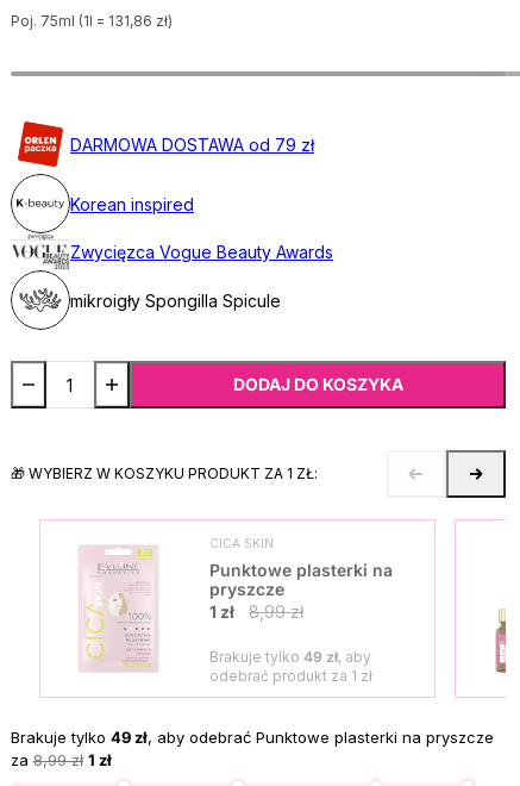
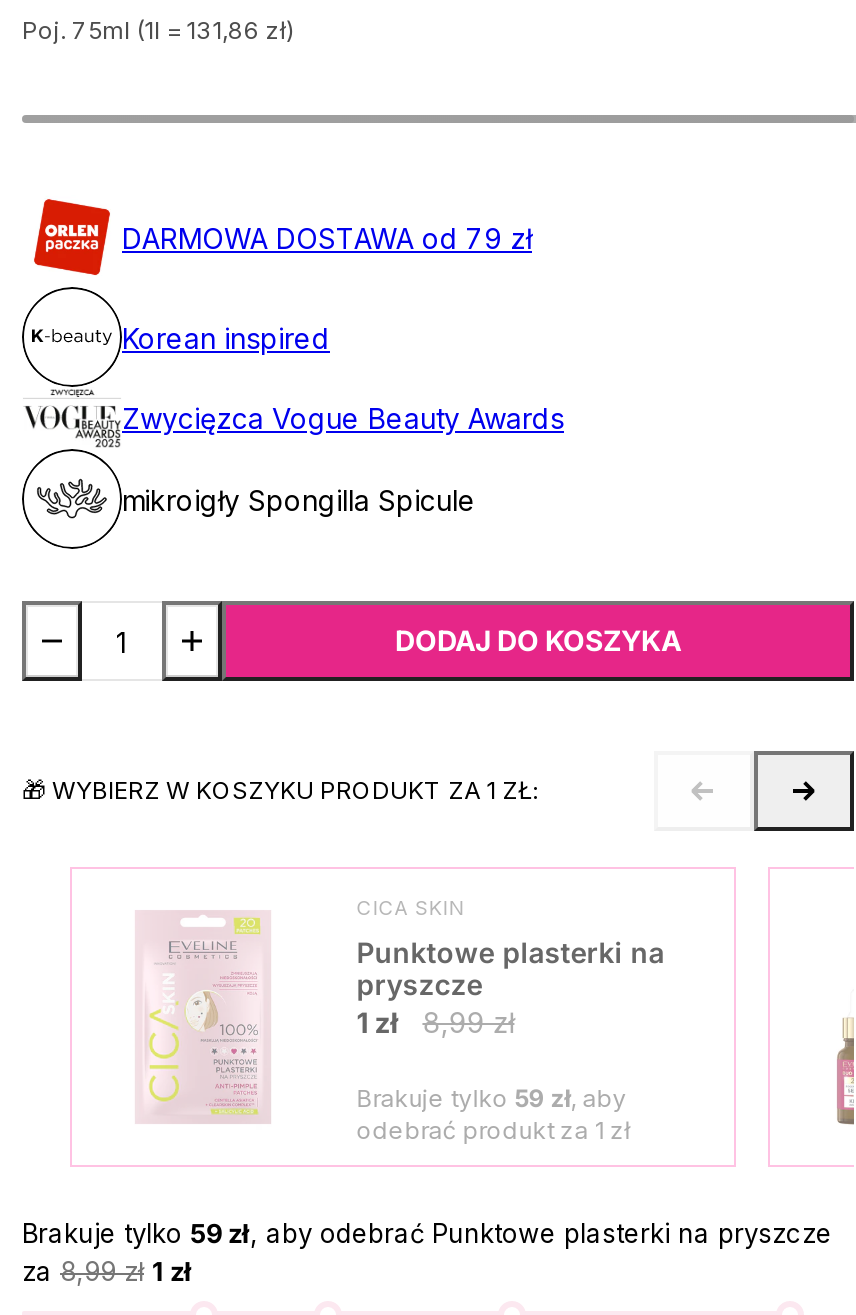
[210,648,371,666] Brakuje tylko 49 zł, aby -> [356,1083,626,1113] Brakuje tylko 59 zł, aby
[11,728,494,747] Brakuje tylko 49 zł, aby odebrać Punktowe plasterki na pryszcze -> [22,1217,832,1249] Brakuje tylko 59 zł, aby odebrać Punktowe plasterki na pryszcze

